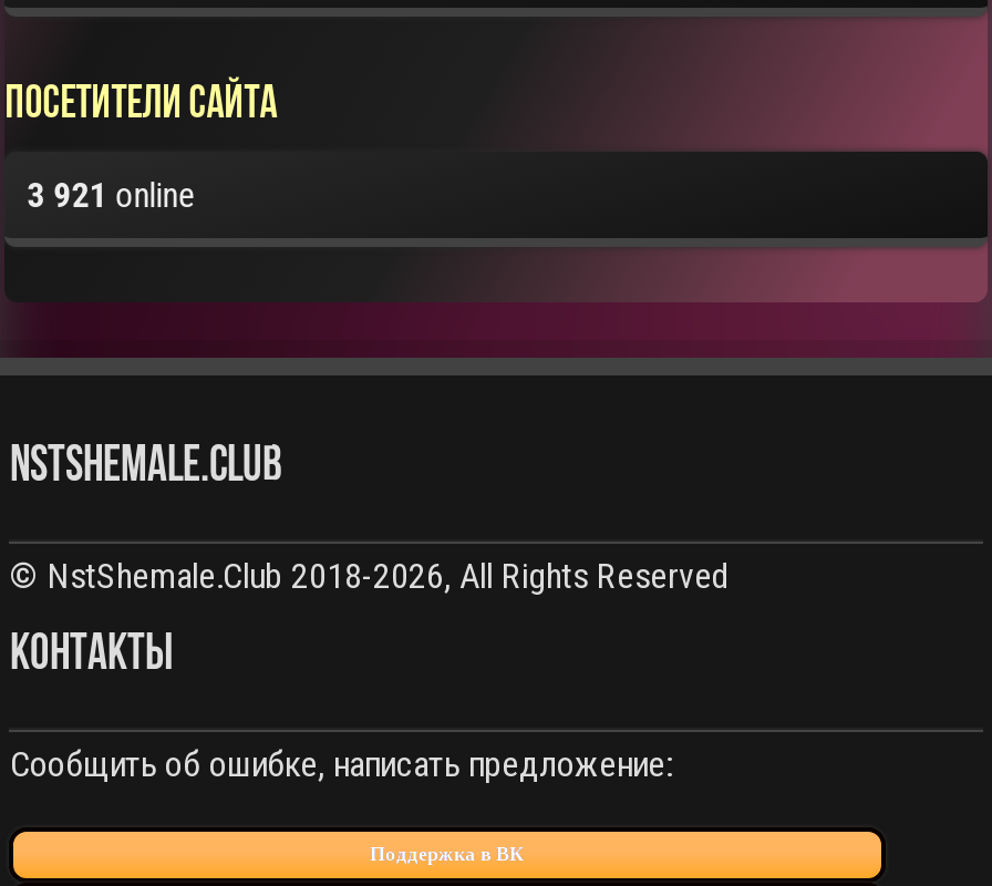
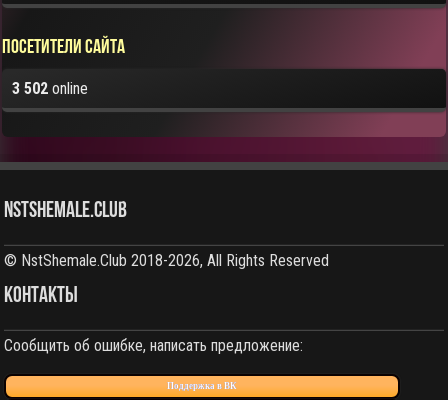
[27,174,195,216] 3 921 online -> [12,79,88,98] 3 502 online

